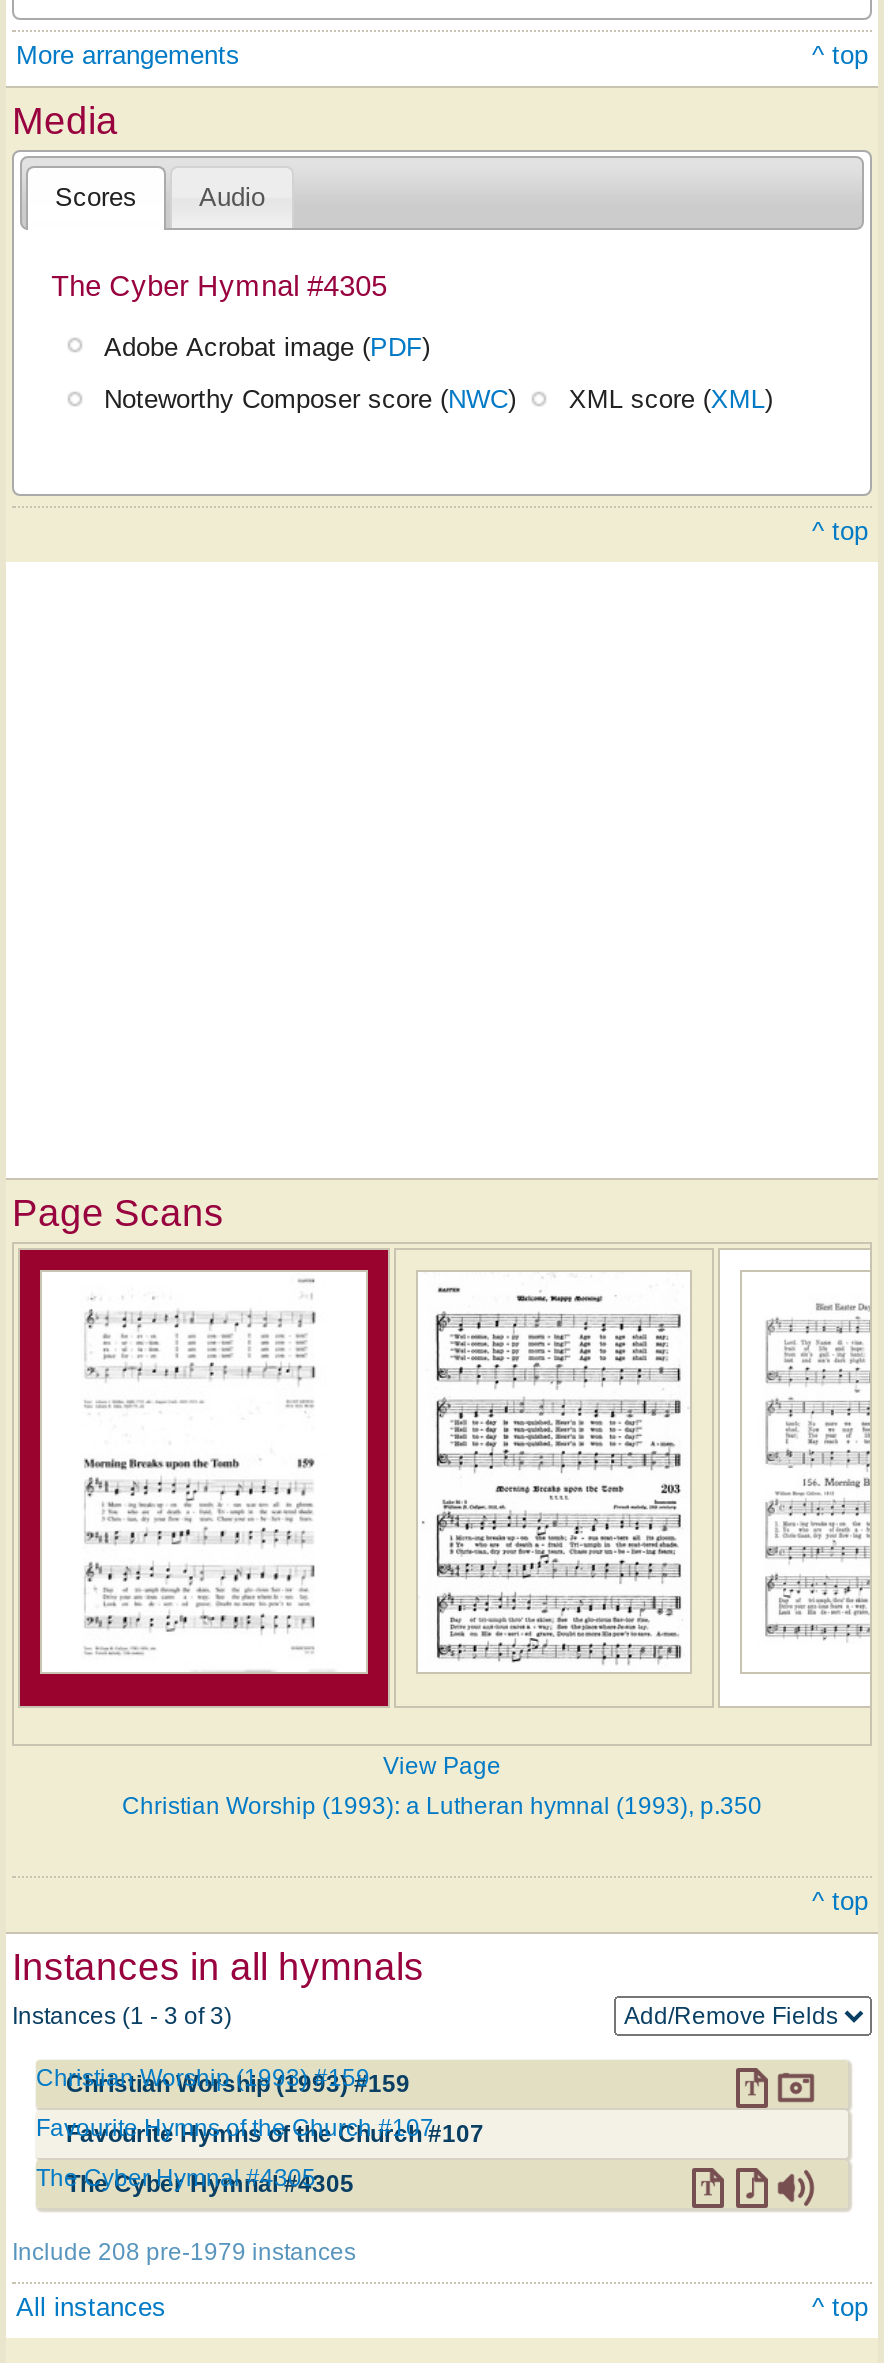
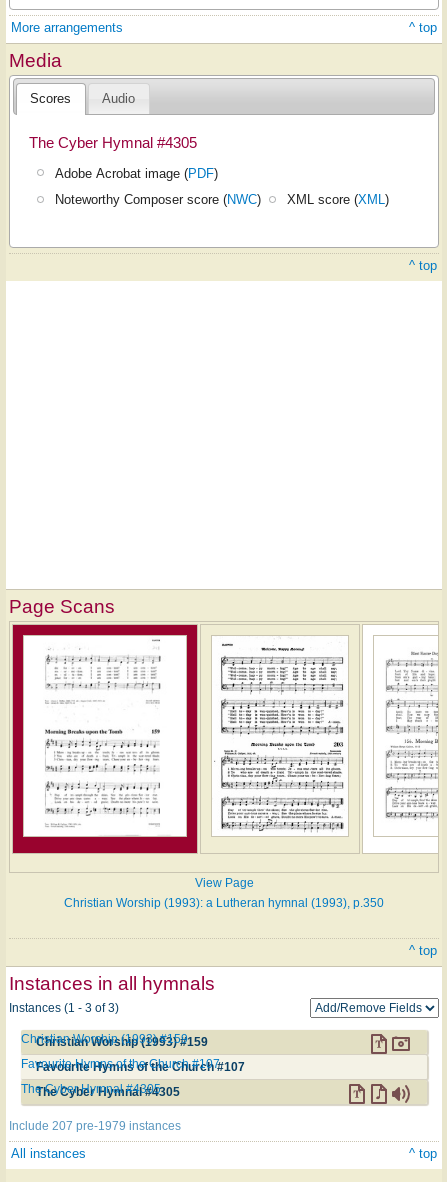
[12,2237,356,2265] Include 208 pre-1979 instances -> [9,1119,181,1133] Include 207 pre-1979 instances

